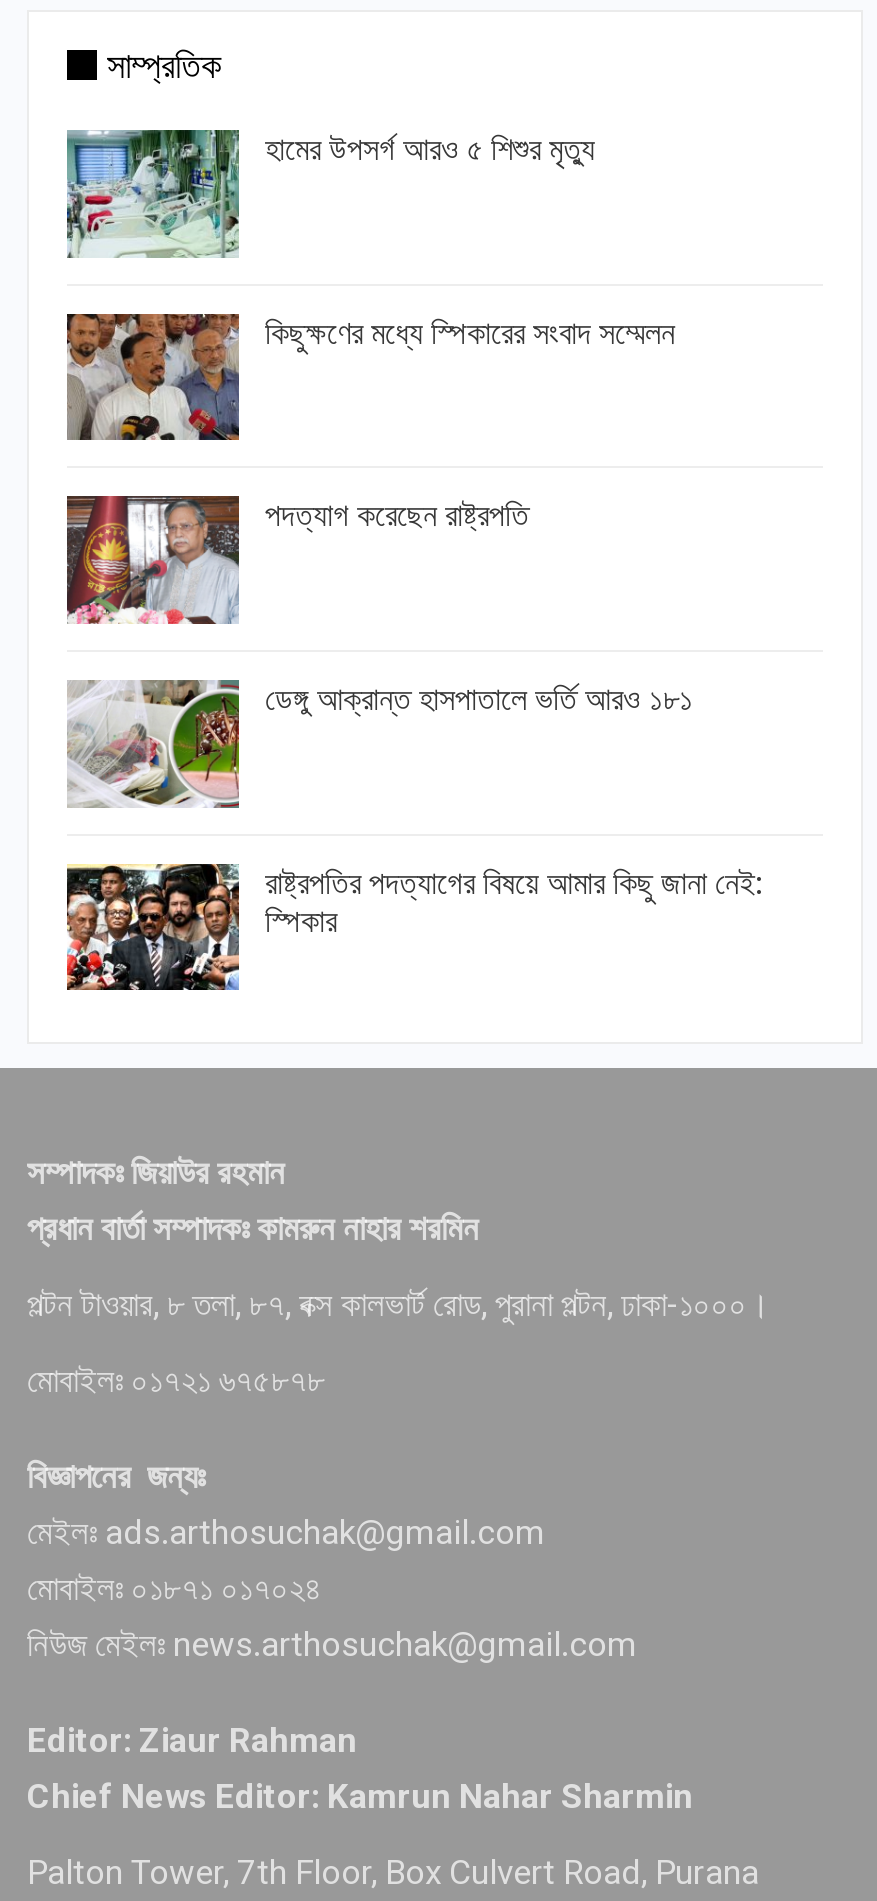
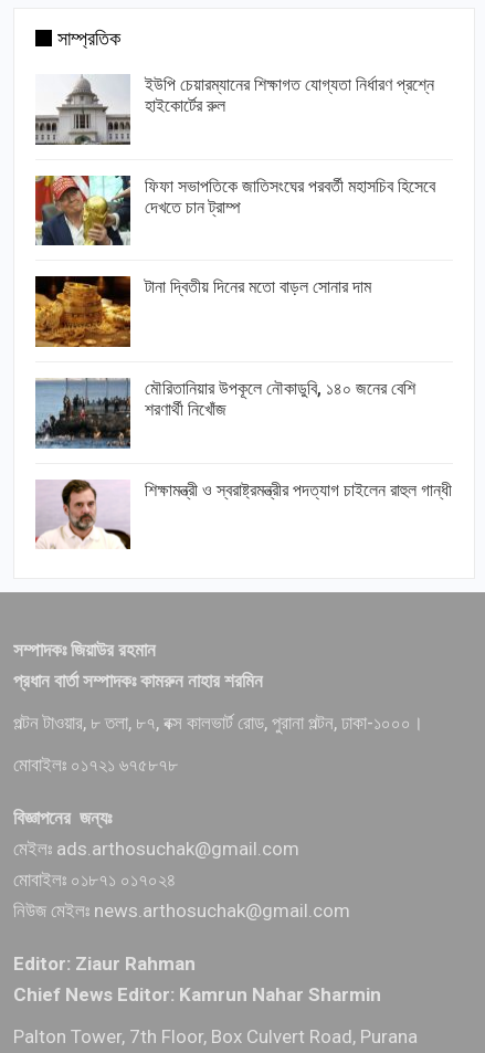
[65,128,595,258] [image] | হামের উপসর্গ আরও ৫ শিশুর মৃত্যু -> [35,74,434,146] [image] | ইউপি চেয়ারম্যানের শিক্ষাগত যোগ্যতা নির্ধারণ প্রশ্নে | হাইকোর্টের রুল
[65,312,675,442] [image] | কিছুক্ষণের মধ্যে স্পিকারের সংবাদ সম্মেলন -> [34,175,435,246] [image] | ফিফা সভাপতিকে জাতিসংঘের পরবর্তী মহাসচিব হিসেবে | দেখতে চান ট্রাম্প
[65,494,529,626] [image] | পদত্যাগ করেছেন রাষ্ট্রপতি -> [34,275,371,348] [image] | টানা দ্বিতীয় দিনের মতো বাড়ল সোনার দাম
[67,680,693,808] [image] | ডেঙ্গু আক্রান্ত হাসপাতালে ভর্তি আরও ১৮১ -> [35,378,415,450] [image] | মৌরিতানিয়ার উপকূলে নৌকাডুবি, ১৪০ জনের বেশি | শরণার্থী নিখোঁজ
[65,862,763,992] [image] | রাষ্ট্রপতির পদত্যাগের বিষয়ে আমার কিছু জানা নেই: | স্পিকার -> [35,478,452,550] [image] | শিক্ষামন্ত্রী ও স্বরাষ্ট্রমন্ত্রীর পদত্যাগ চাইলেন রাহুল গান্ধী

